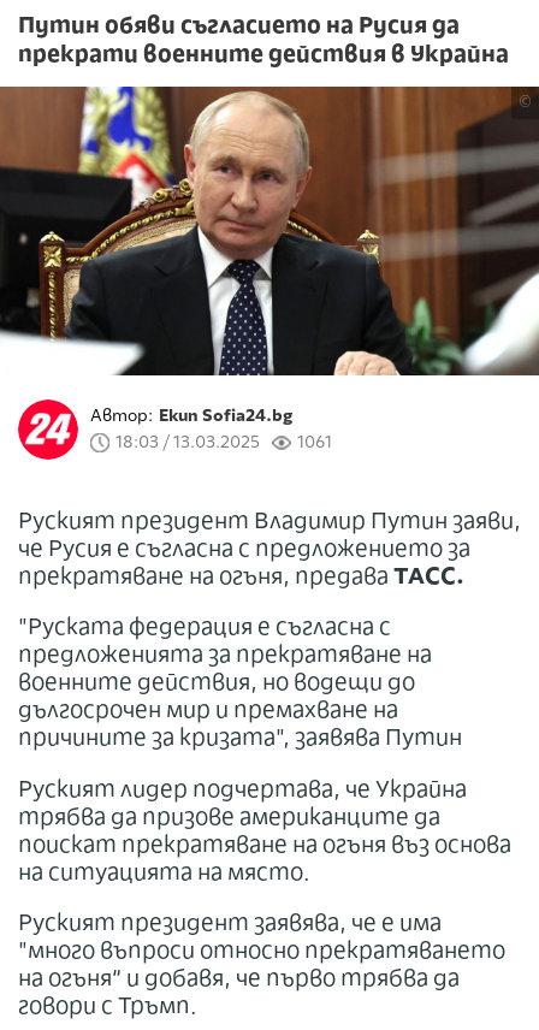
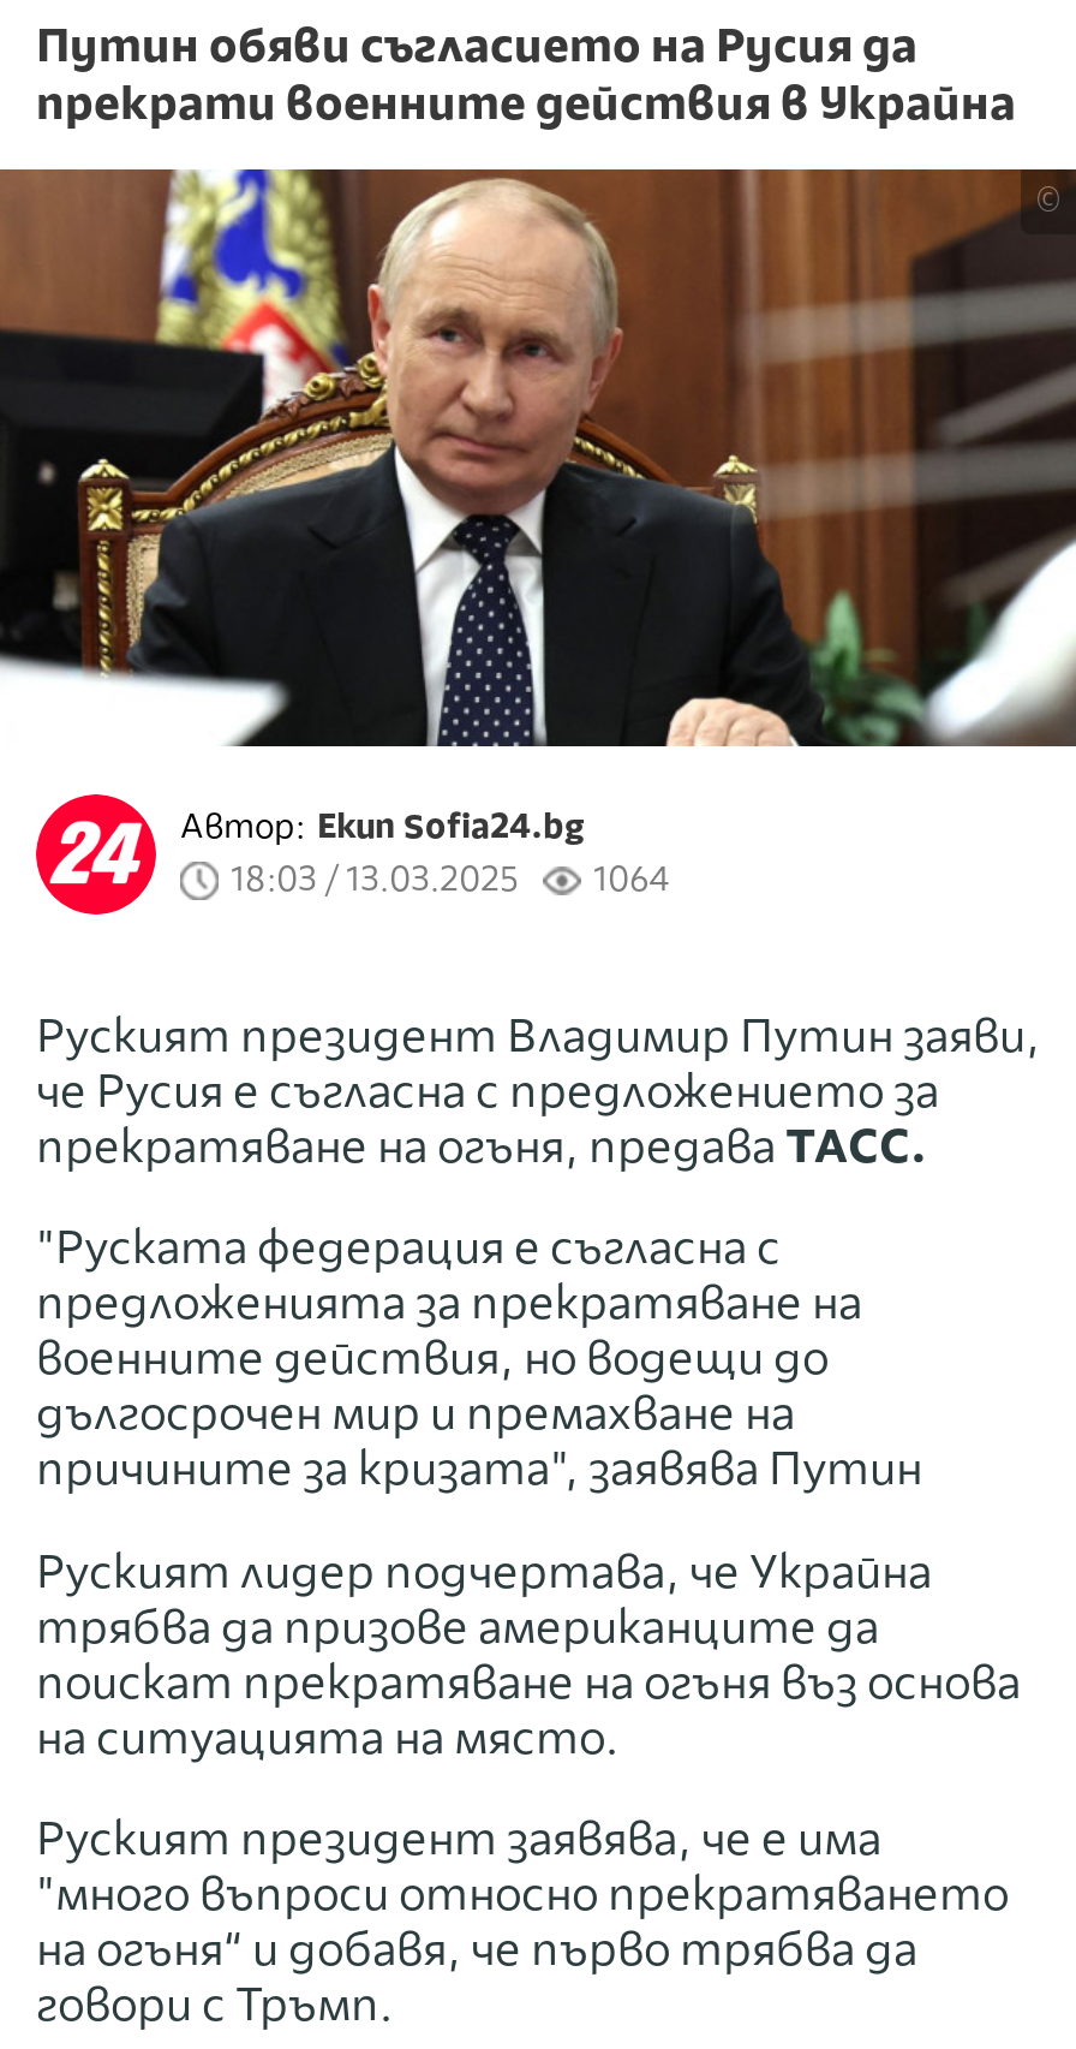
[115,432,332,452] 18:03 / 13.03.2025 1061 -> [231,859,670,900] 18:03 / 13.03.2025 1064

